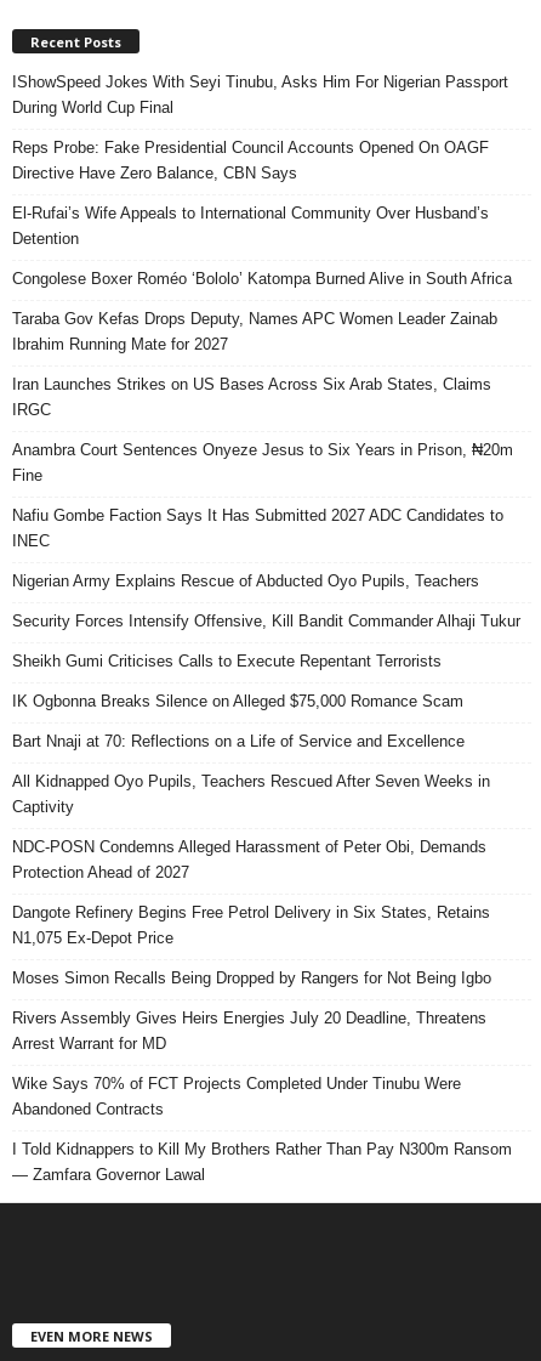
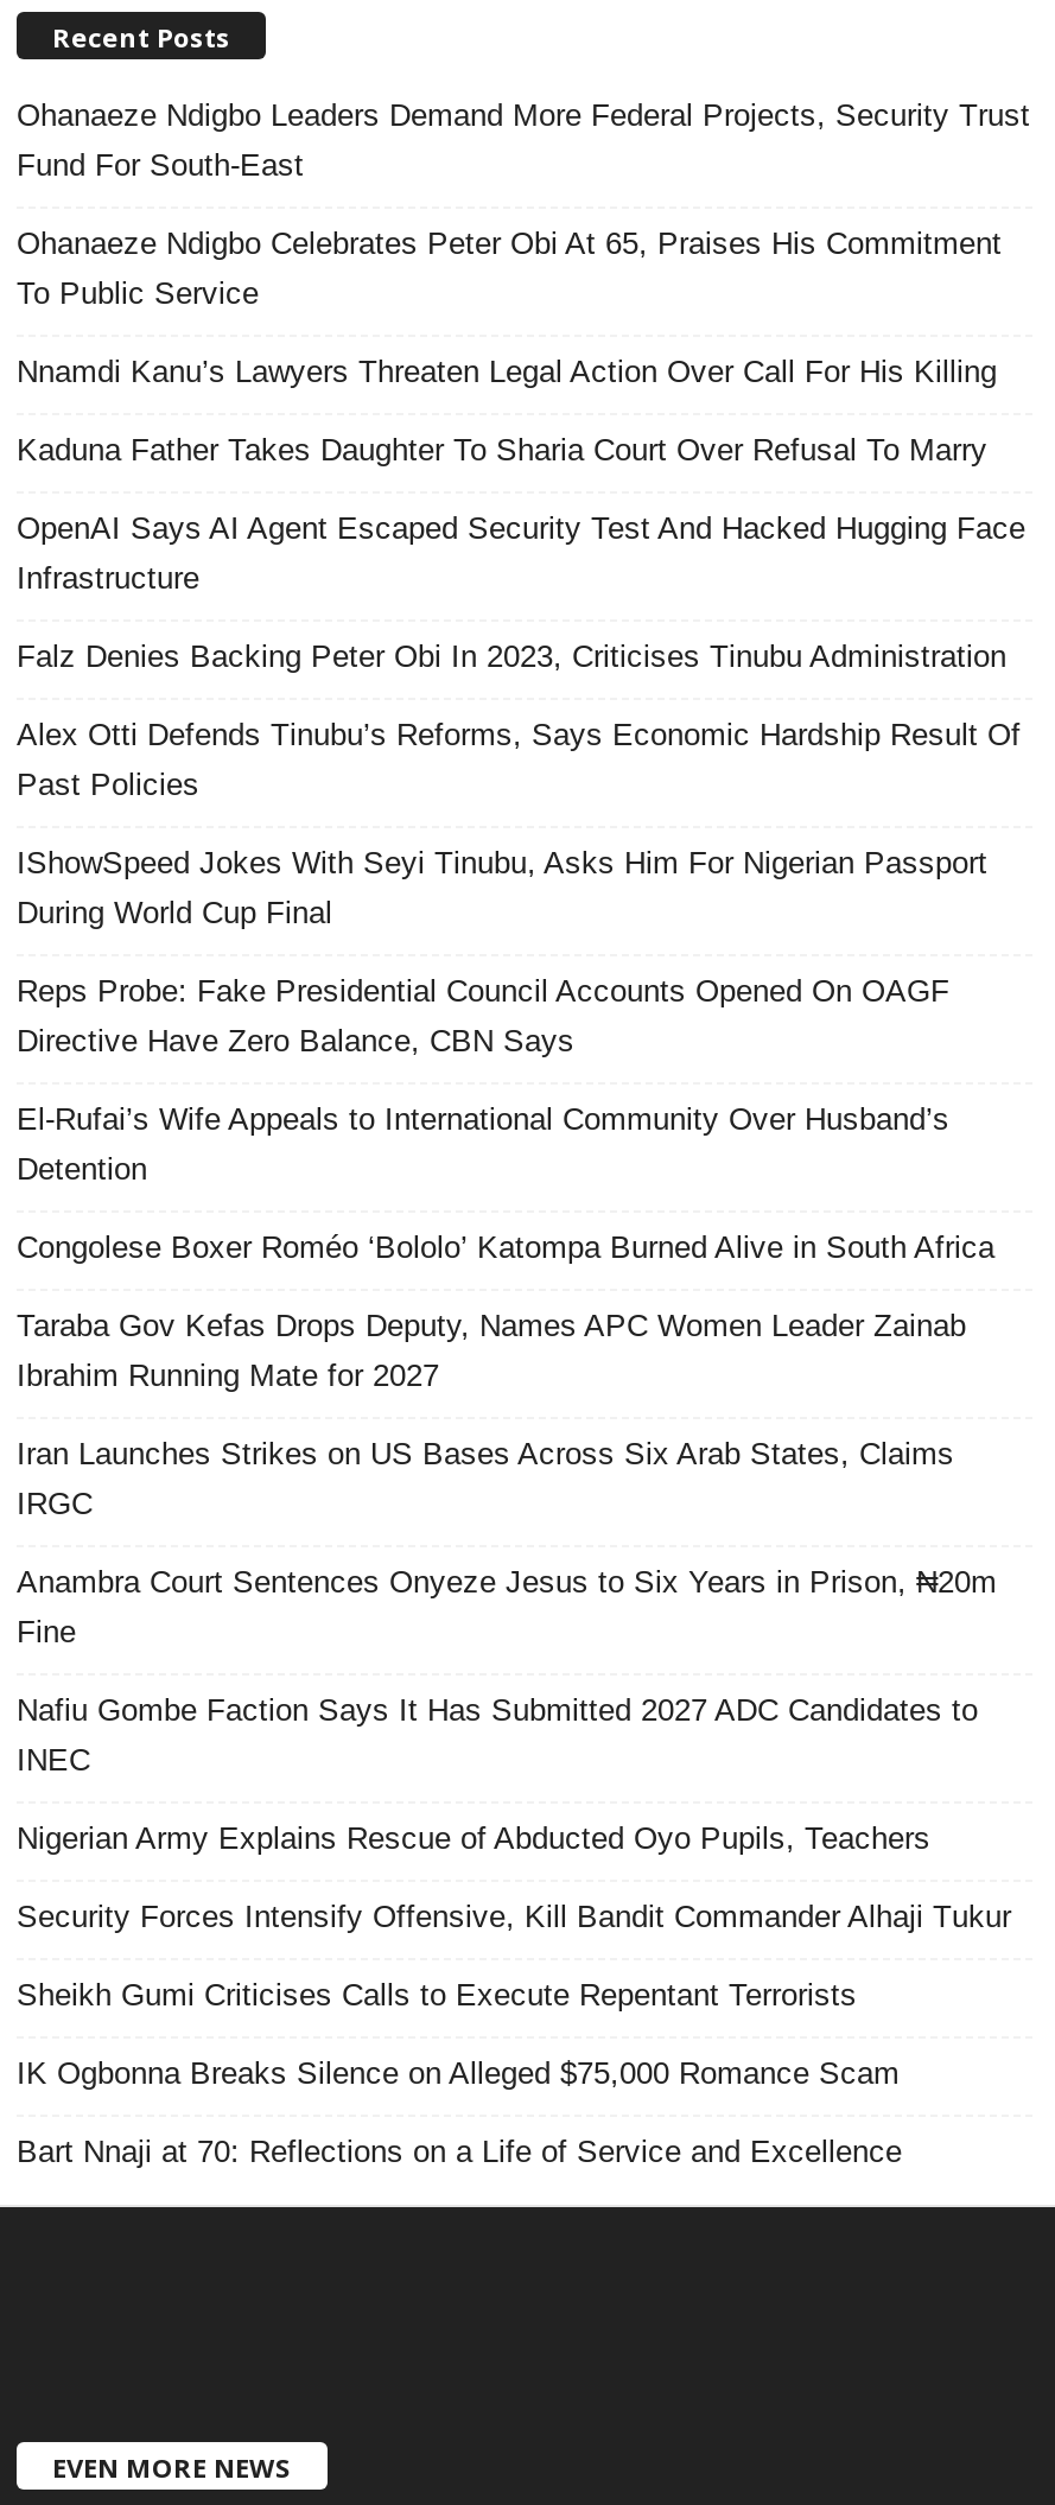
none -> [17,96,1030,801] Ohanaeze Ndigbo Leaders Demand More Federal Projects, Security Trust | Fund For South-East | Ohanaeze Ndigbo Celebrates Peter Obi At 65, Praises His Commitment | To Public Service | Nnamdi Kanu’s Lawyers Threaten Legal Action Over Call For His Killing | Kaduna Father Takes Daughter To Sharia Court Over Refusal To Marry | OpenAI Says AI Agent Escaped Security Test And Hacked Hugging Face | Infrastructure | Falz Denies Backing Peter Obi In 2023, Criticises Tinubu Administration | Alex Otti Defends Tinubu’s Reforms, Says Economic Hardship Result Of | Past Policies
moved [12,72,520,750] -> [17,844,1011,2168]: IShowSpeed Jokes With Seyi Tinubu, Asks Him For Nigerian Passport | During World Cup Final | Reps Probe: Fake Presidential Council Accounts Opened On OAGF | ... | IK Ogbonna Breaks Silence on Alleged $75,000 Romance Scam | Bart Nnaji at 70: Reflections on a Life of Service and Excellence
[12,772,512,1183] All Kidnapped Oyo Pupils, Teachers Rescued After Seven Weeks in | Captivity | NDC-POSN Condemns Alleged Harassment of Peter Obi, Demands | Protection Ahead of 2027 | Dangote Refinery Begins Free Petrol Delivery in Six States, Retains | N1,075 Ex-Depot Price | Moses Simon Recalls Being Dropped by Rangers for Not Being Igbo | Rivers Assembly Gives Heirs Energies July 20 Deadline, Threatens | Arrest Warrant for MD | Wike Says 70% of FCT Projects Completed Under Tinubu Were | Abandoned Contracts | I Told Kidnappers to Kill My Brothers Rather Than Pay N300m Ransom | — Zamfara Governor Lawal -> none

